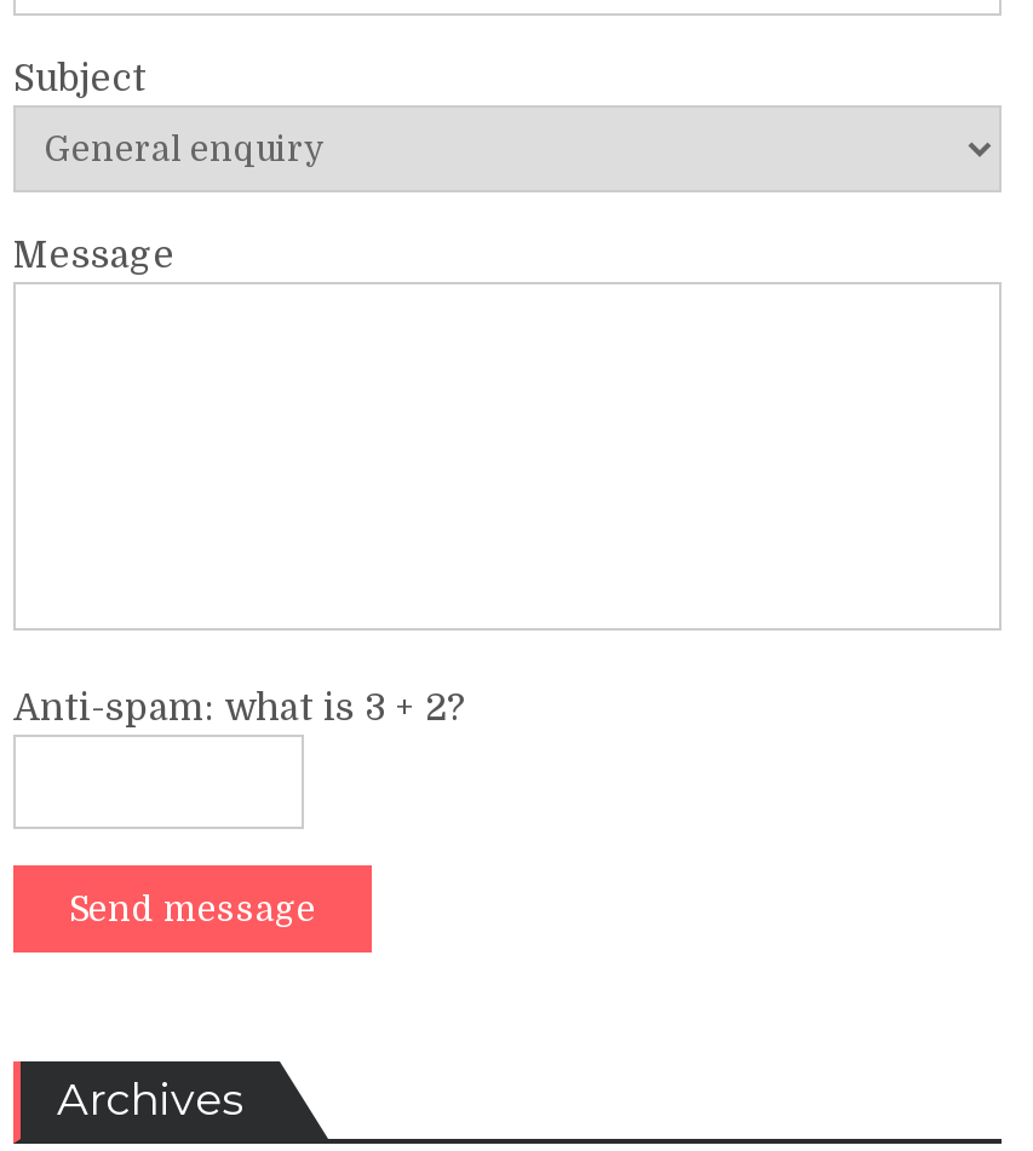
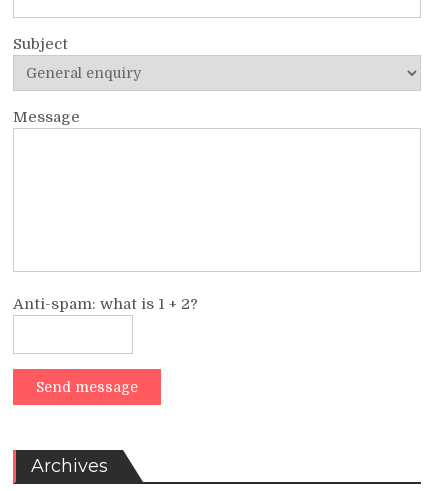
[13,686,466,730] Anti-spam: what is 3 + 2? -> [13,295,198,313] Anti-spam: what is 1 + 2?

